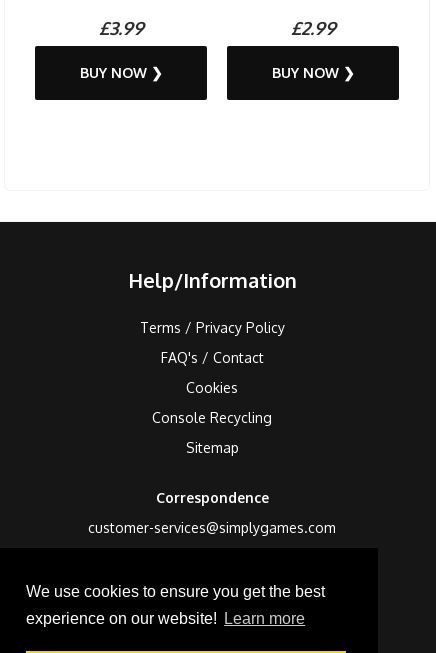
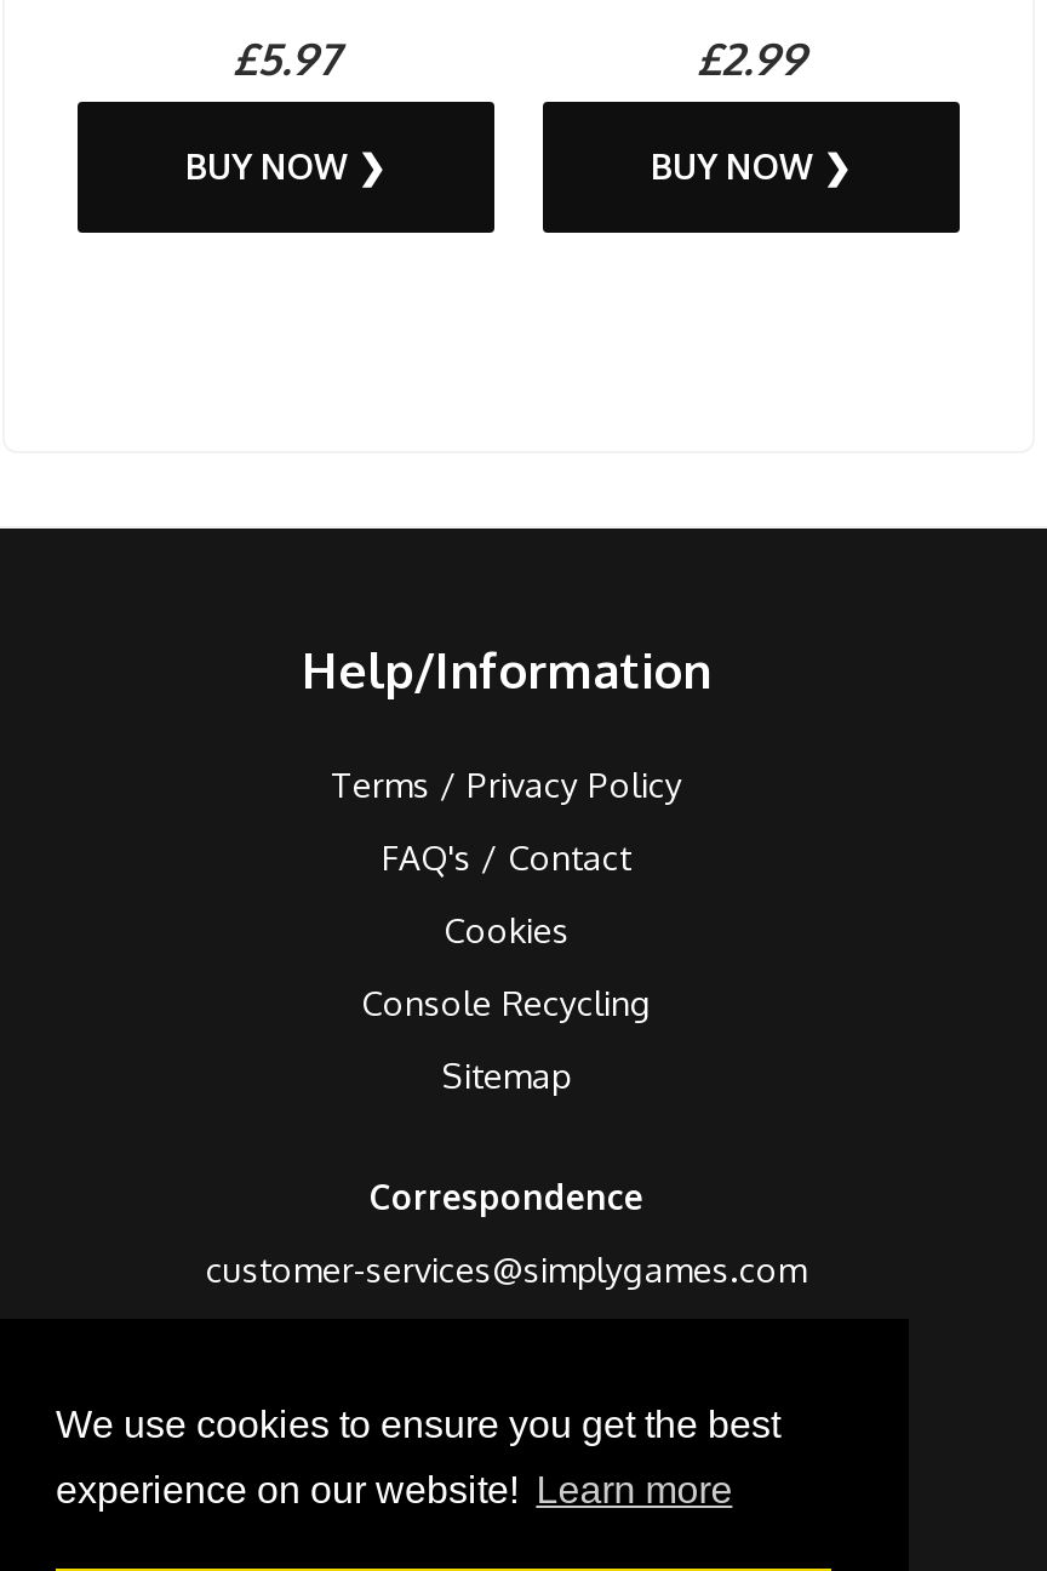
[98,17,143,39] £3.99 -> [233,31,339,85] £5.97

